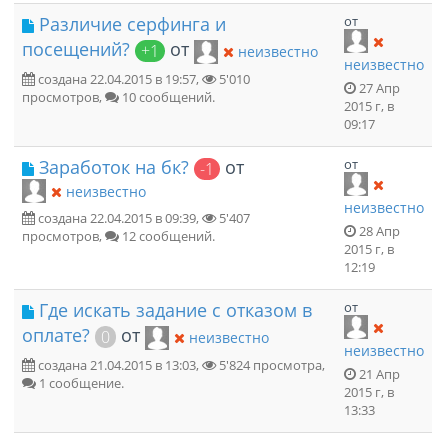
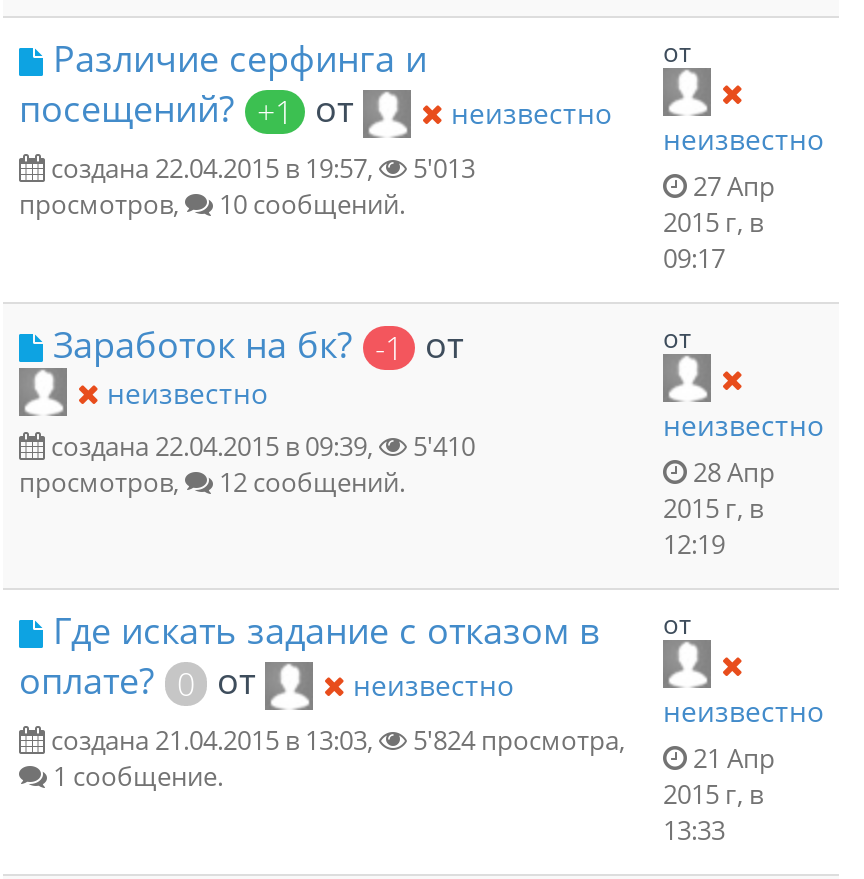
[35,69,250,87] создана 22.04.2015 в 19:57, 5'010 -> [45,149,475,185] создана 22.04.2015 в 19:57, 5'013
[35,209,250,227] создана 22.04.2015 в 09:39, 5'407 -> [45,428,475,464] создана 22.04.2015 в 09:39, 5'410

